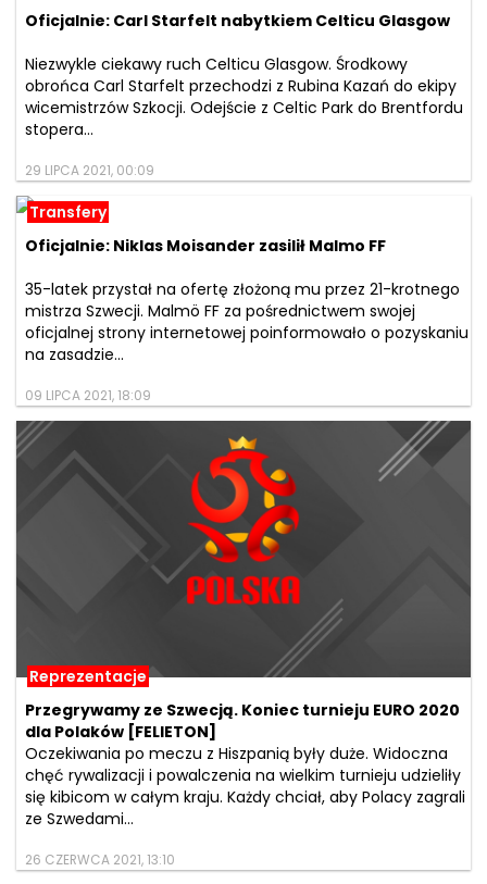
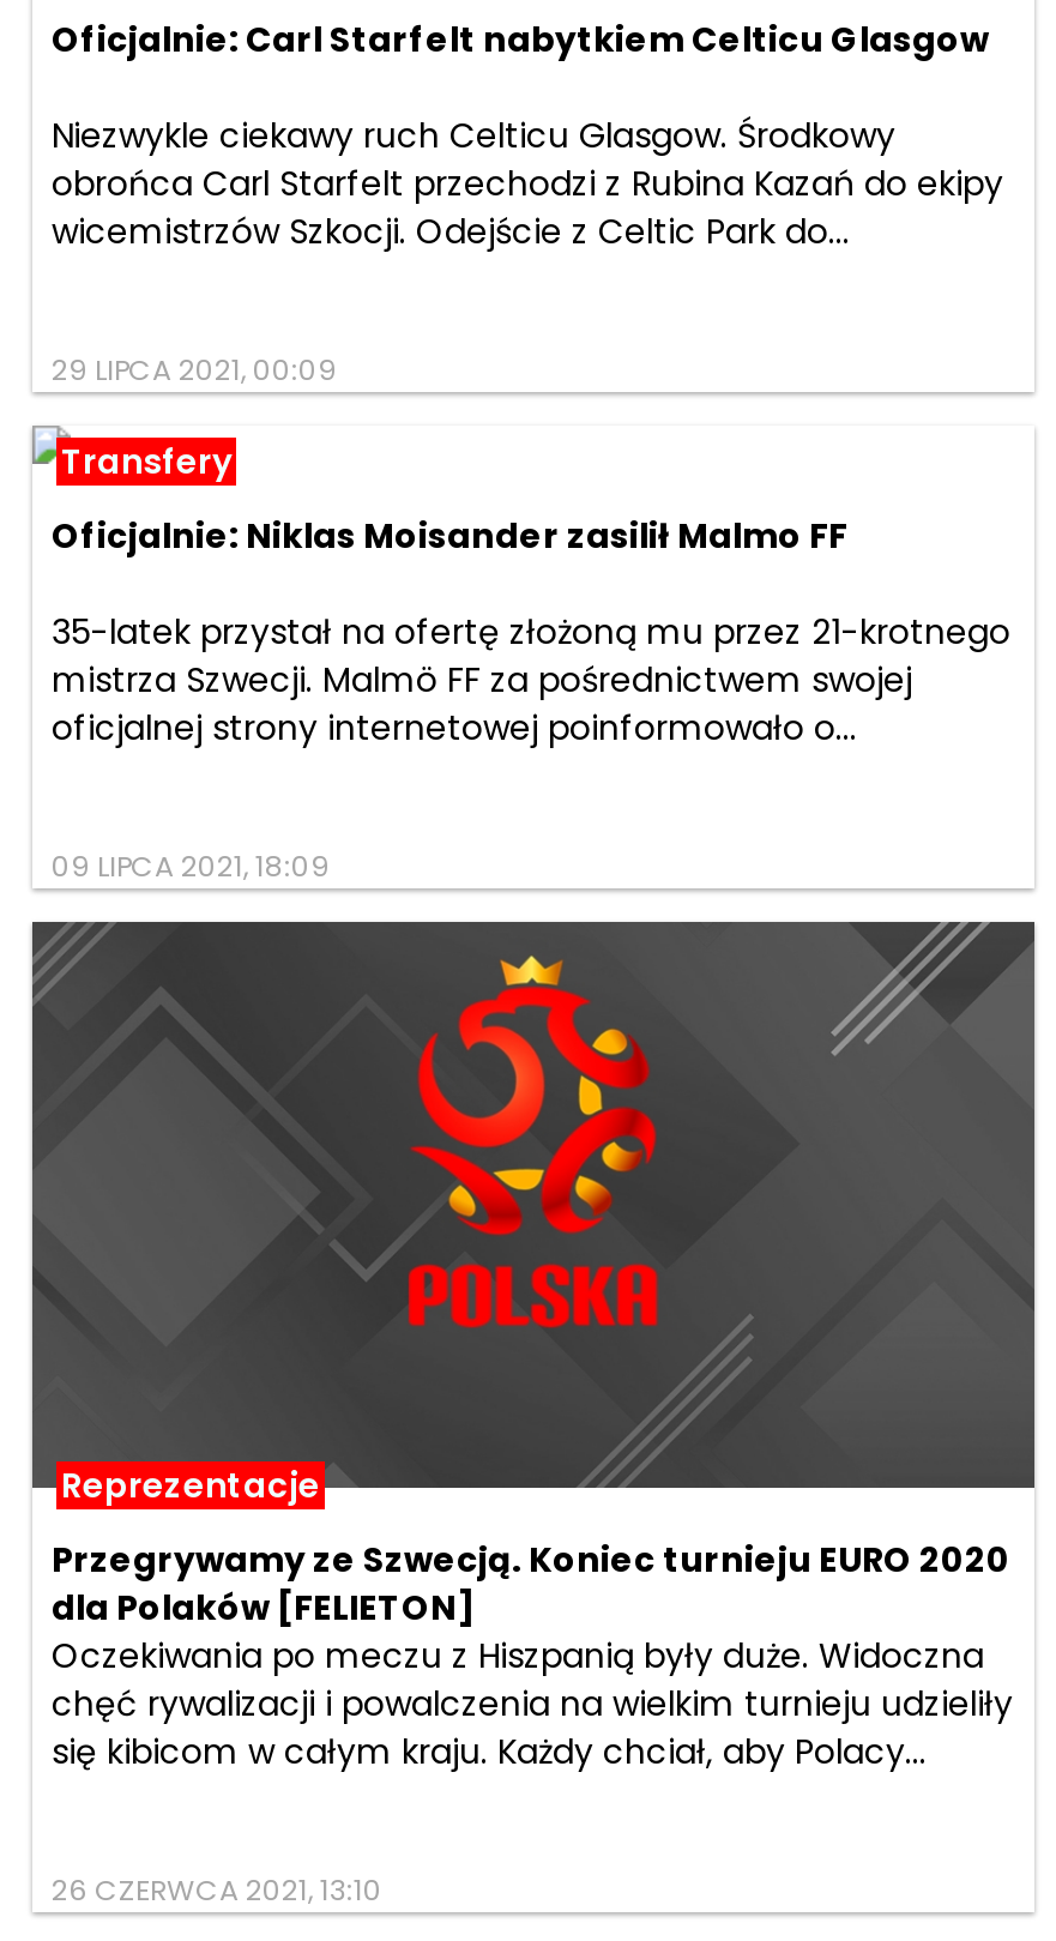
[25,96,463,140] wicemistrzów Szkocji. Odejście z Celtic Park do Brentfordu | stopera... -> [52,206,850,254] wicemistrzów Szkocji. Odejście z Celtic Park do...
[25,321,469,365] oficjalnej strony internetowej poinformowało o pozyskaniu | na zasadzie... -> [52,703,857,751] oficjalnej strony internetowej poinformowało o...
[25,786,465,829] się kibicom w całym kraju. Każdy chciał, aby Polacy zagrali | ze Szwedami... -> [52,1727,927,1775] się kibicom w całym kraju. Każdy chciał, aby Polacy...

